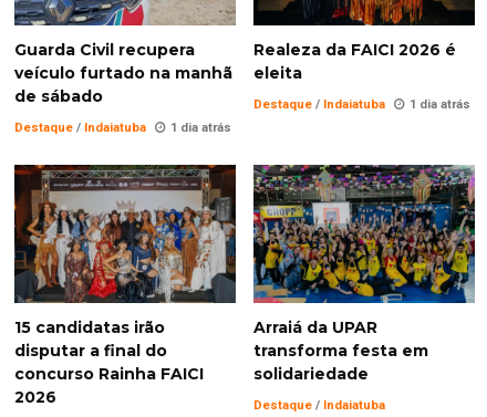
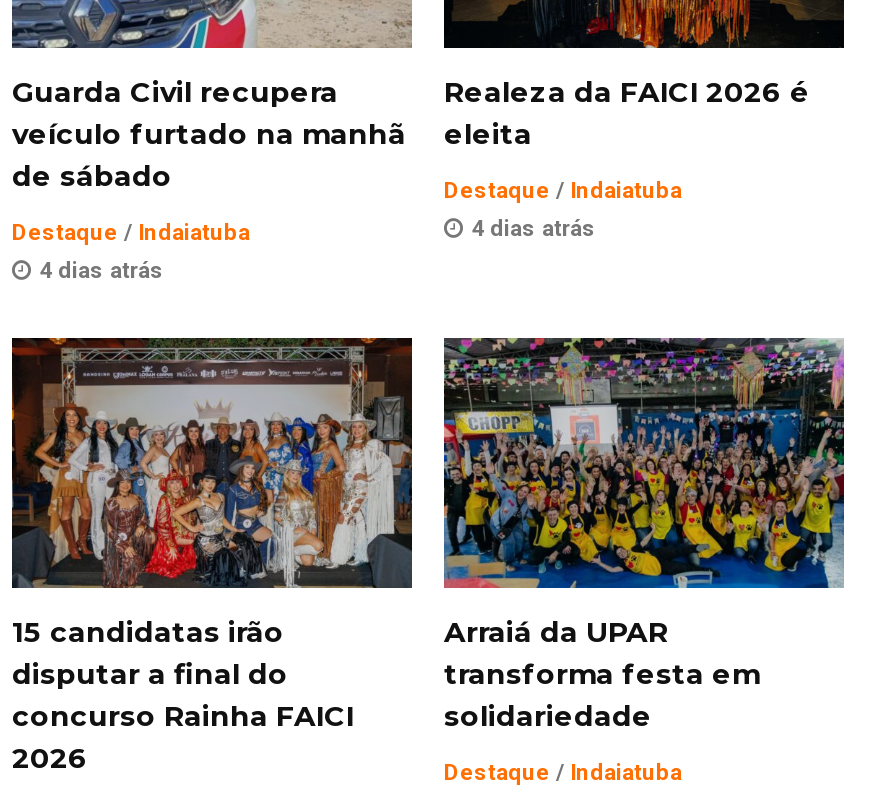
[410,98,470,112] 1 dia atrás -> [472,215,596,241] 4 dias atrás
[170,121,231,135] 1 dia atrás -> [40,257,164,283] 4 dias atrás

